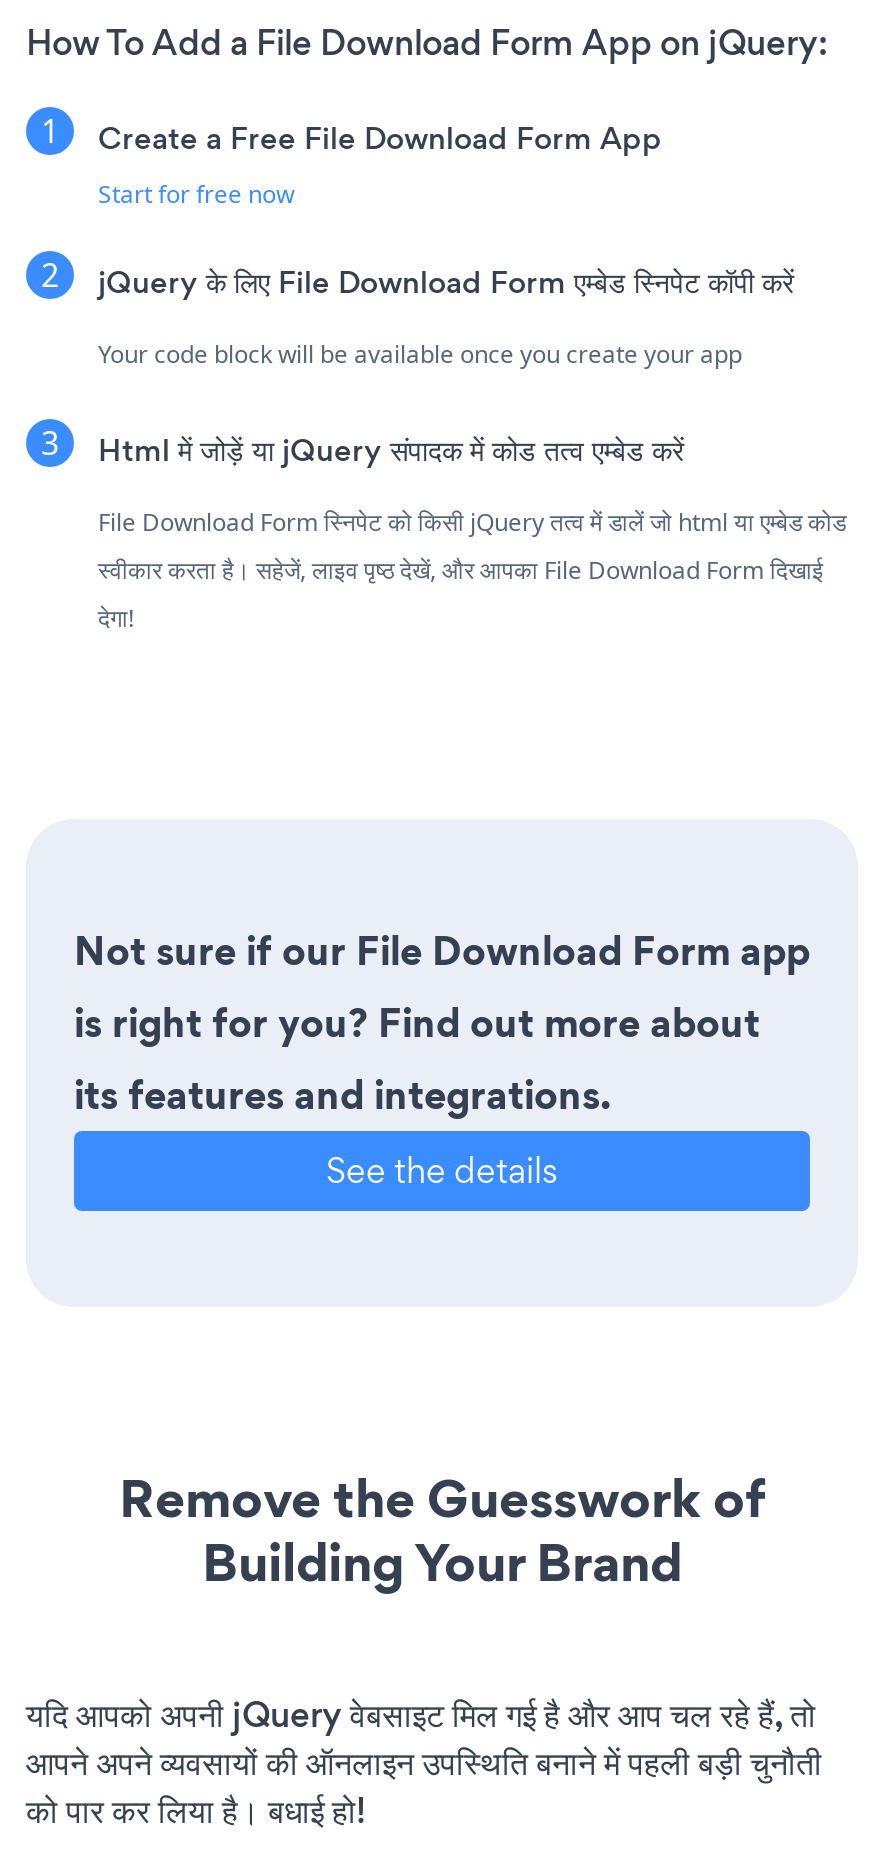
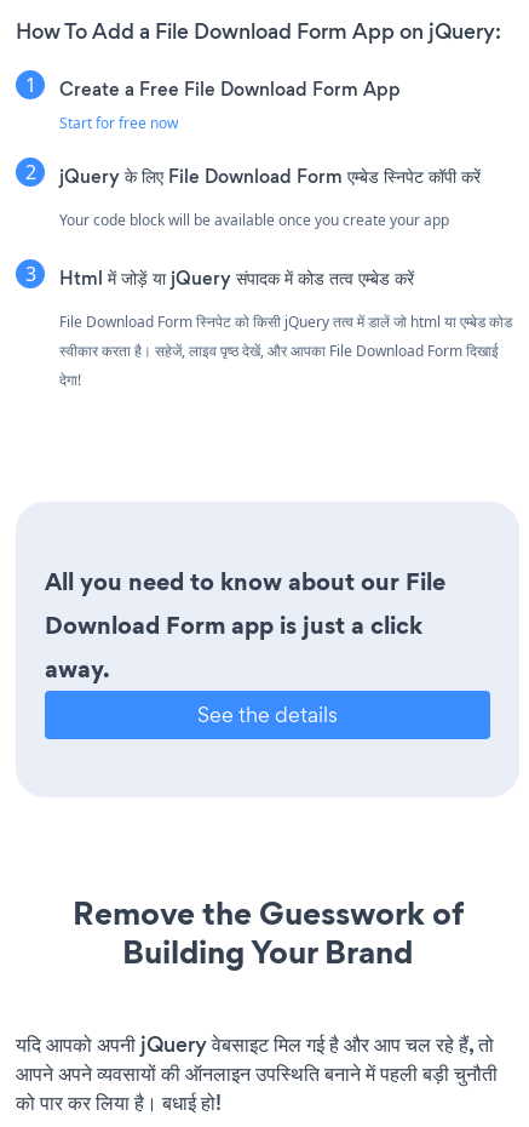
[74,922,810,1122] Not sure if our File Download Form app | is right for you? Find out more about | its features and integrations. -> [45,564,445,686] All you need to know about our File | Download Form app is just a click | away.

